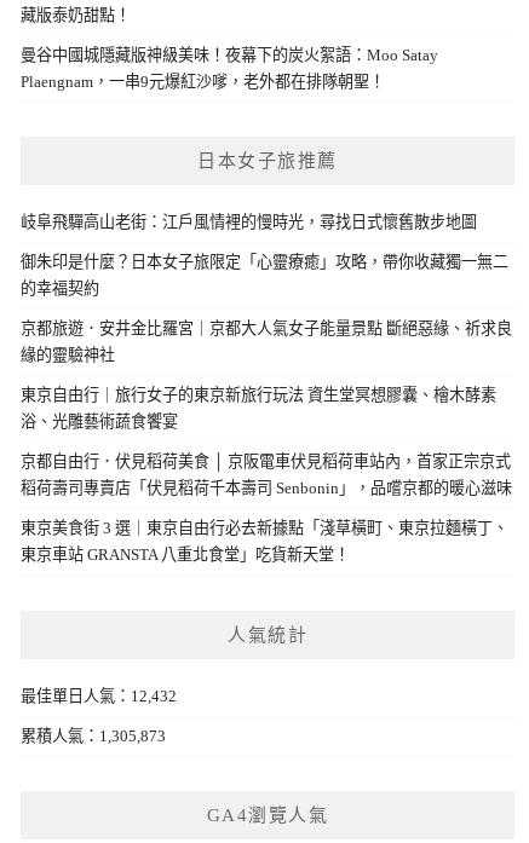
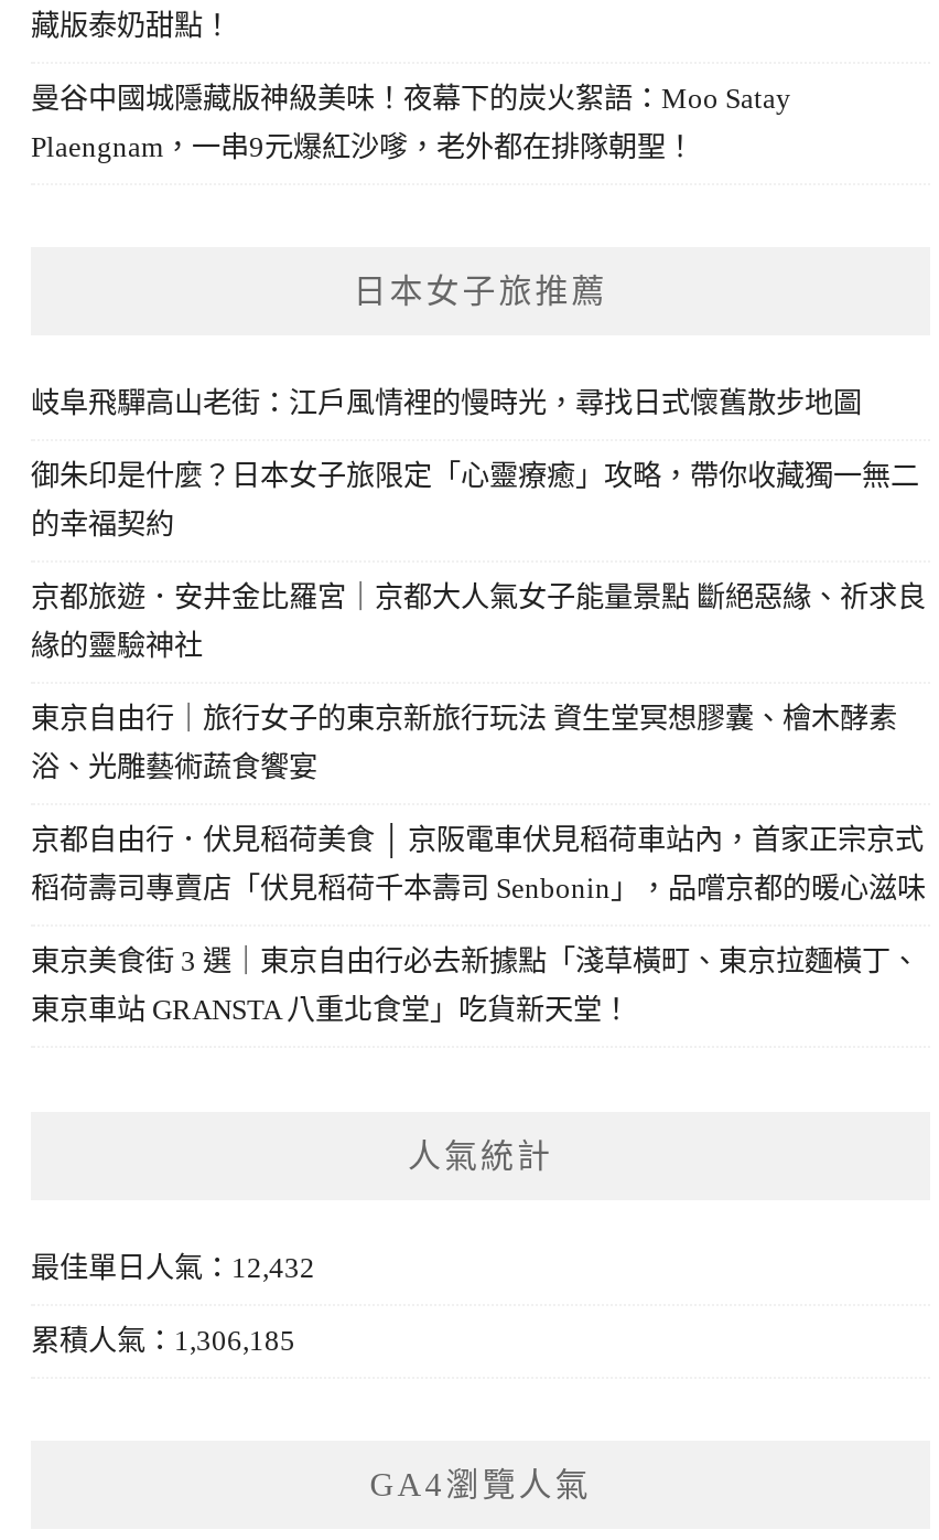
[21,726,166,745] 累積人氣：1,305,873 -> [31,1323,295,1356] 累積人氣：1,306,185

